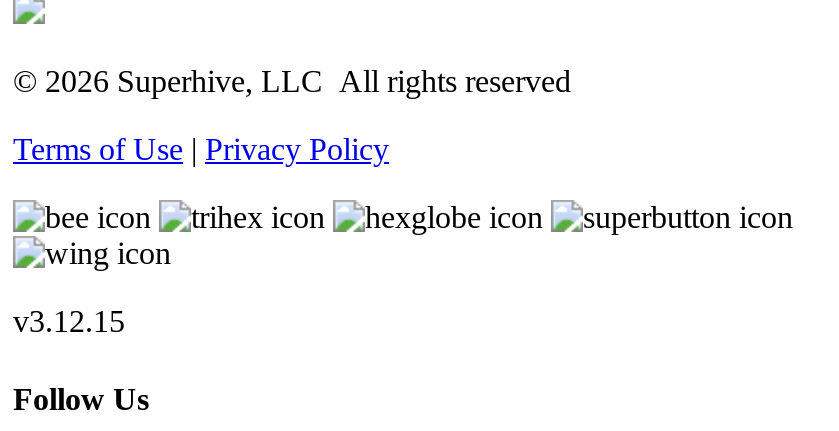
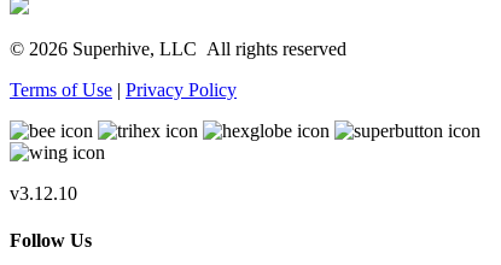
[13,304,125,338] v3.12.15 -> [10,183,77,204] v3.12.10

